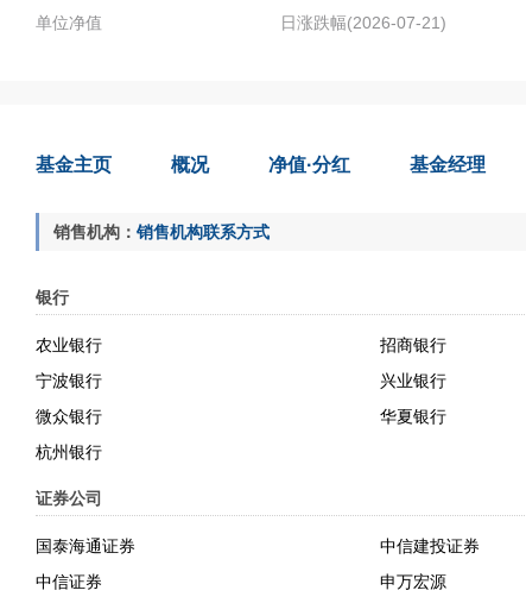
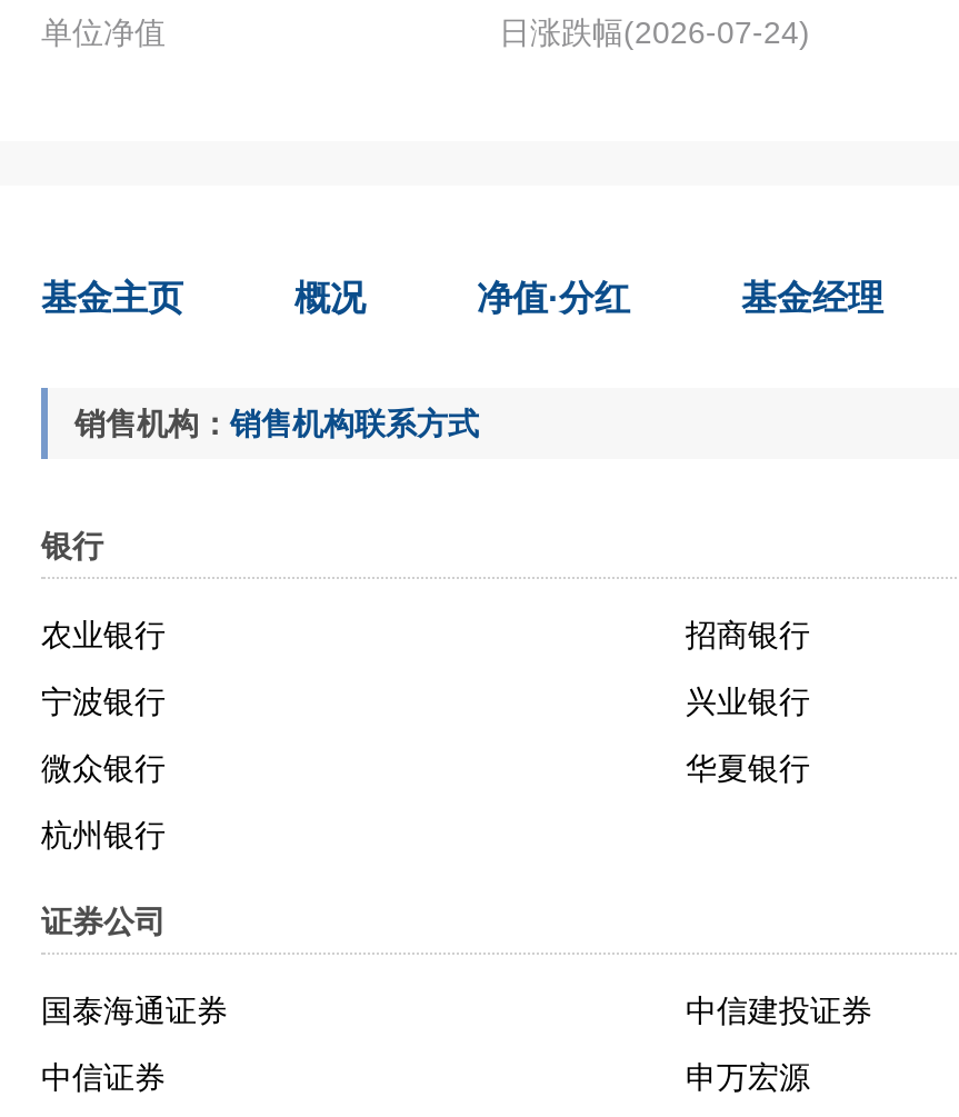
[280,13,446,32] 日涨跌幅(2026-07-21) -> [499,14,810,50] 日涨跌幅(2026-07-24)

